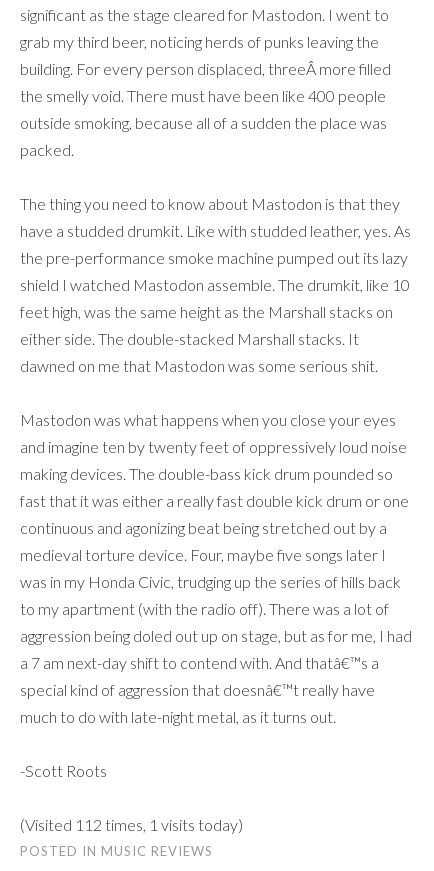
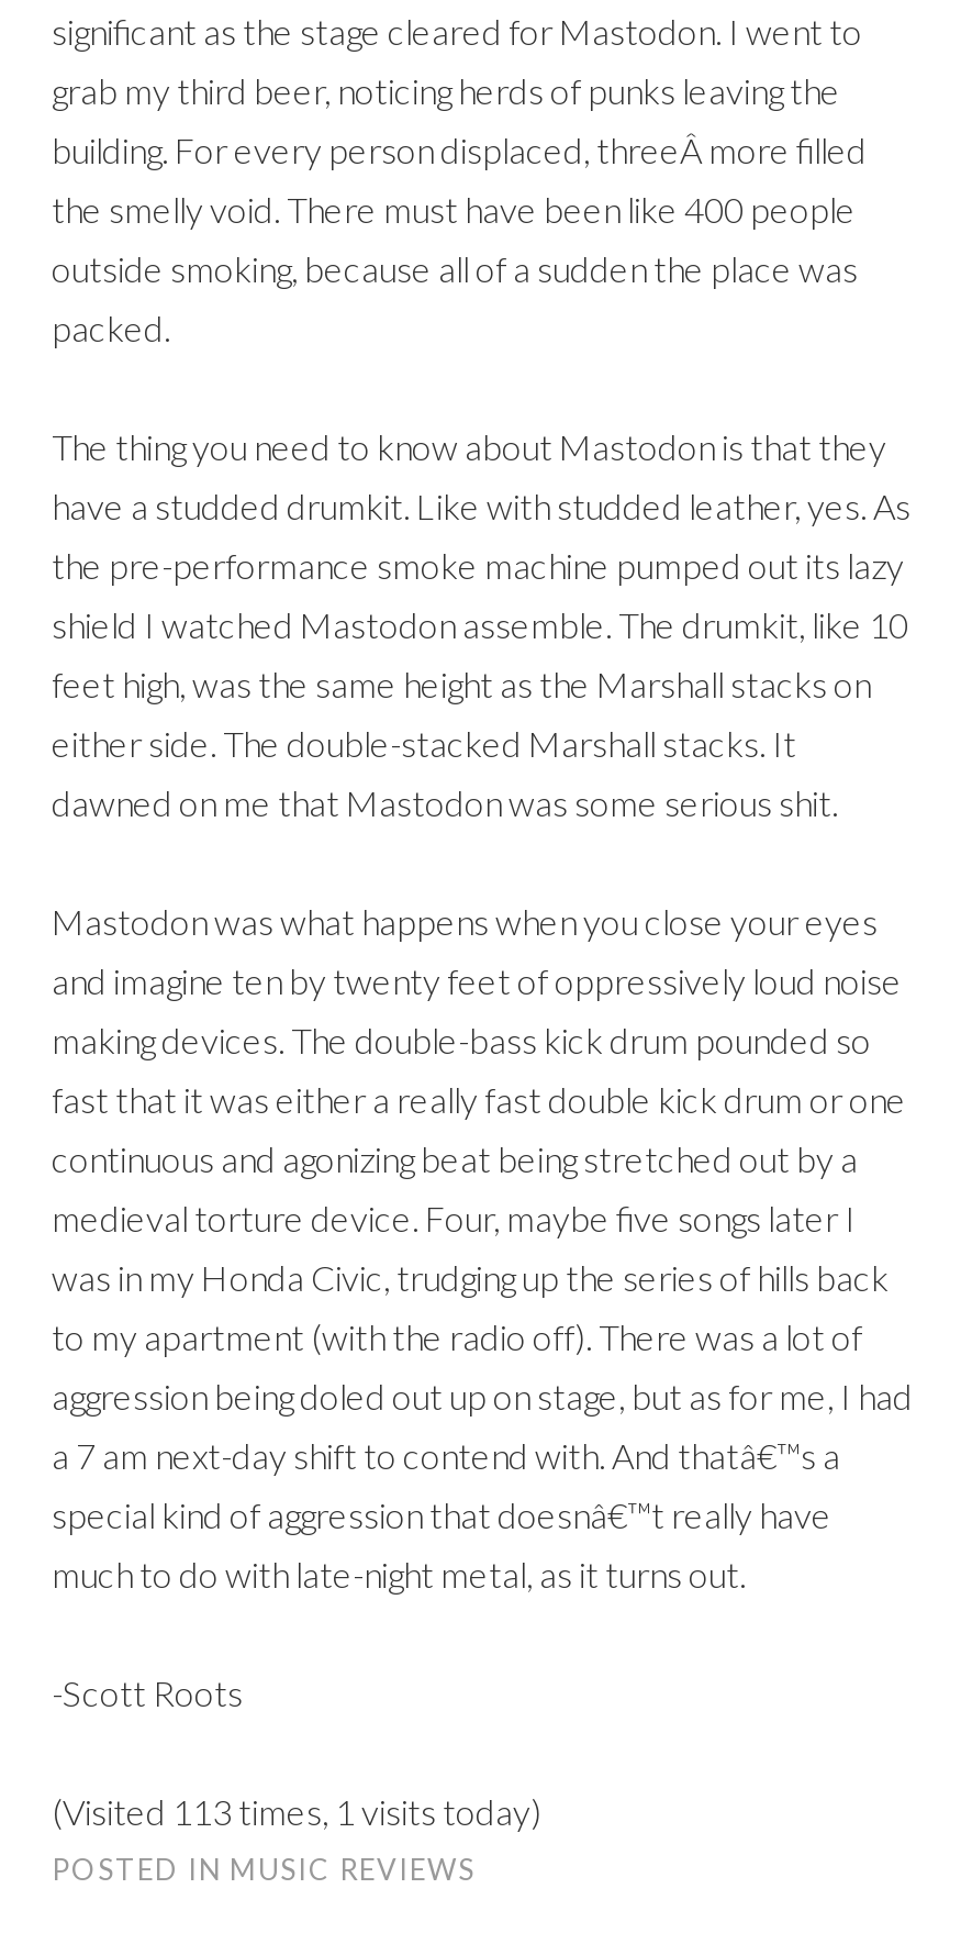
[20,815,243,834] (Visited 112 times, 1 visits today) -> [52,1790,541,1832] (Visited 113 times, 1 visits today)

